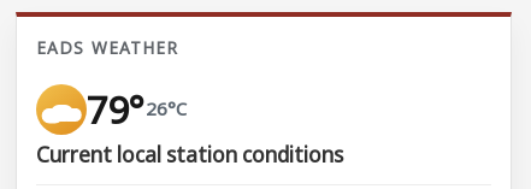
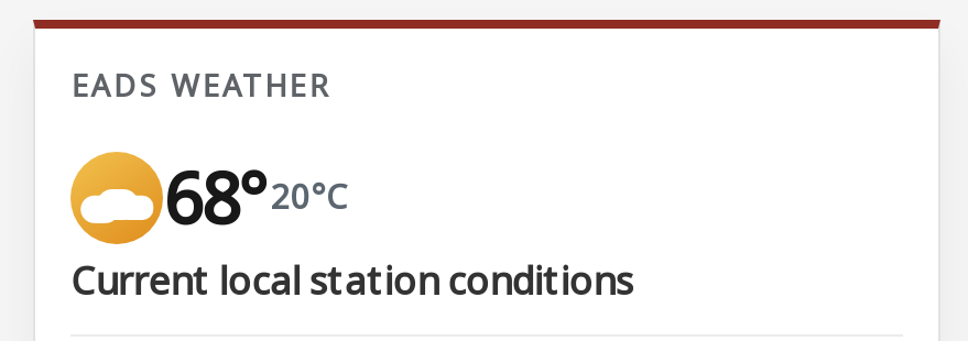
[87,83,187,135] 79° 26°C -> [164,150,346,245] 68° 20°C

